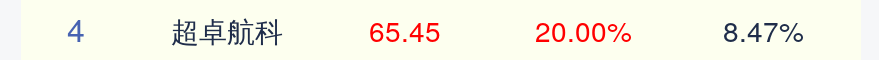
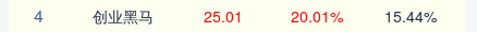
[171,10,803,50] 超卓航科 | 65.45 | 20.00% | 8.47% -> [93,6,437,27] 创业黑马 | 25.01 | 20.01% | 15.44%

